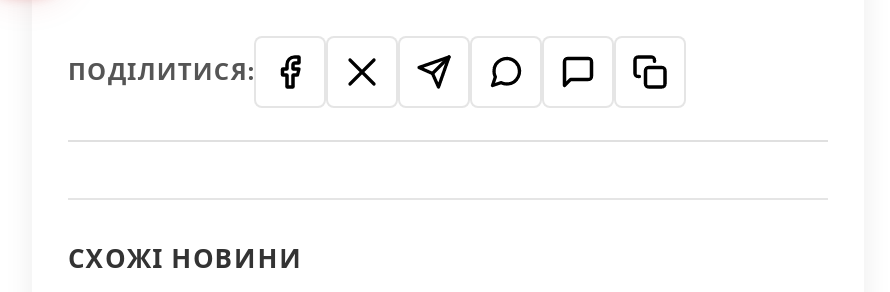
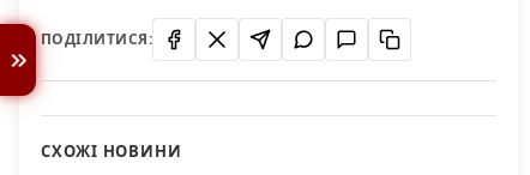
none -> [4,18,43,102] [image]

